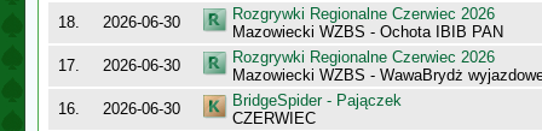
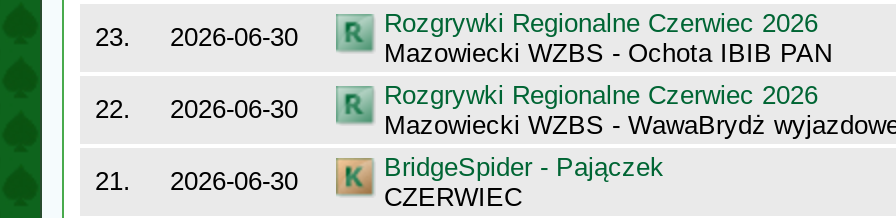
[57,13,180,31] 18. 2026-06-30 -> [95,22,298,52] 23. 2026-06-30
[57,56,180,75] 17. 2026-06-30 -> [95,94,298,124] 22. 2026-06-30
[57,100,180,118] 16. 2026-06-30 -> [95,166,298,196] 21. 2026-06-30

